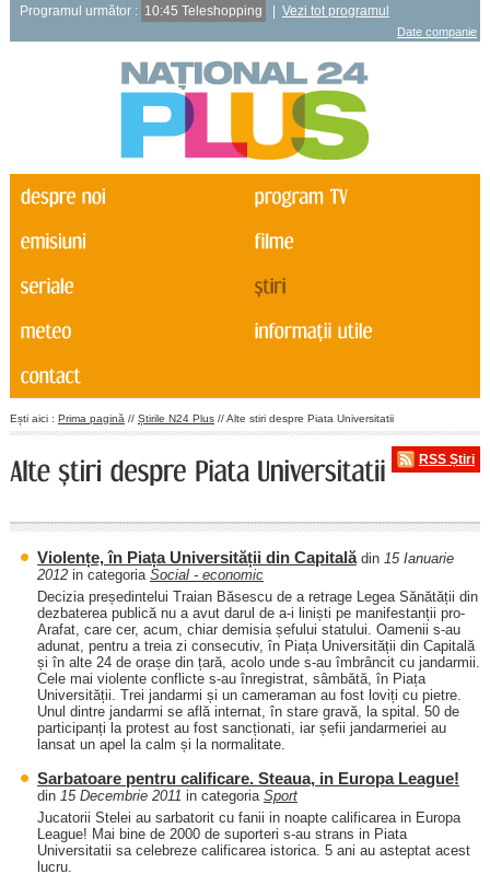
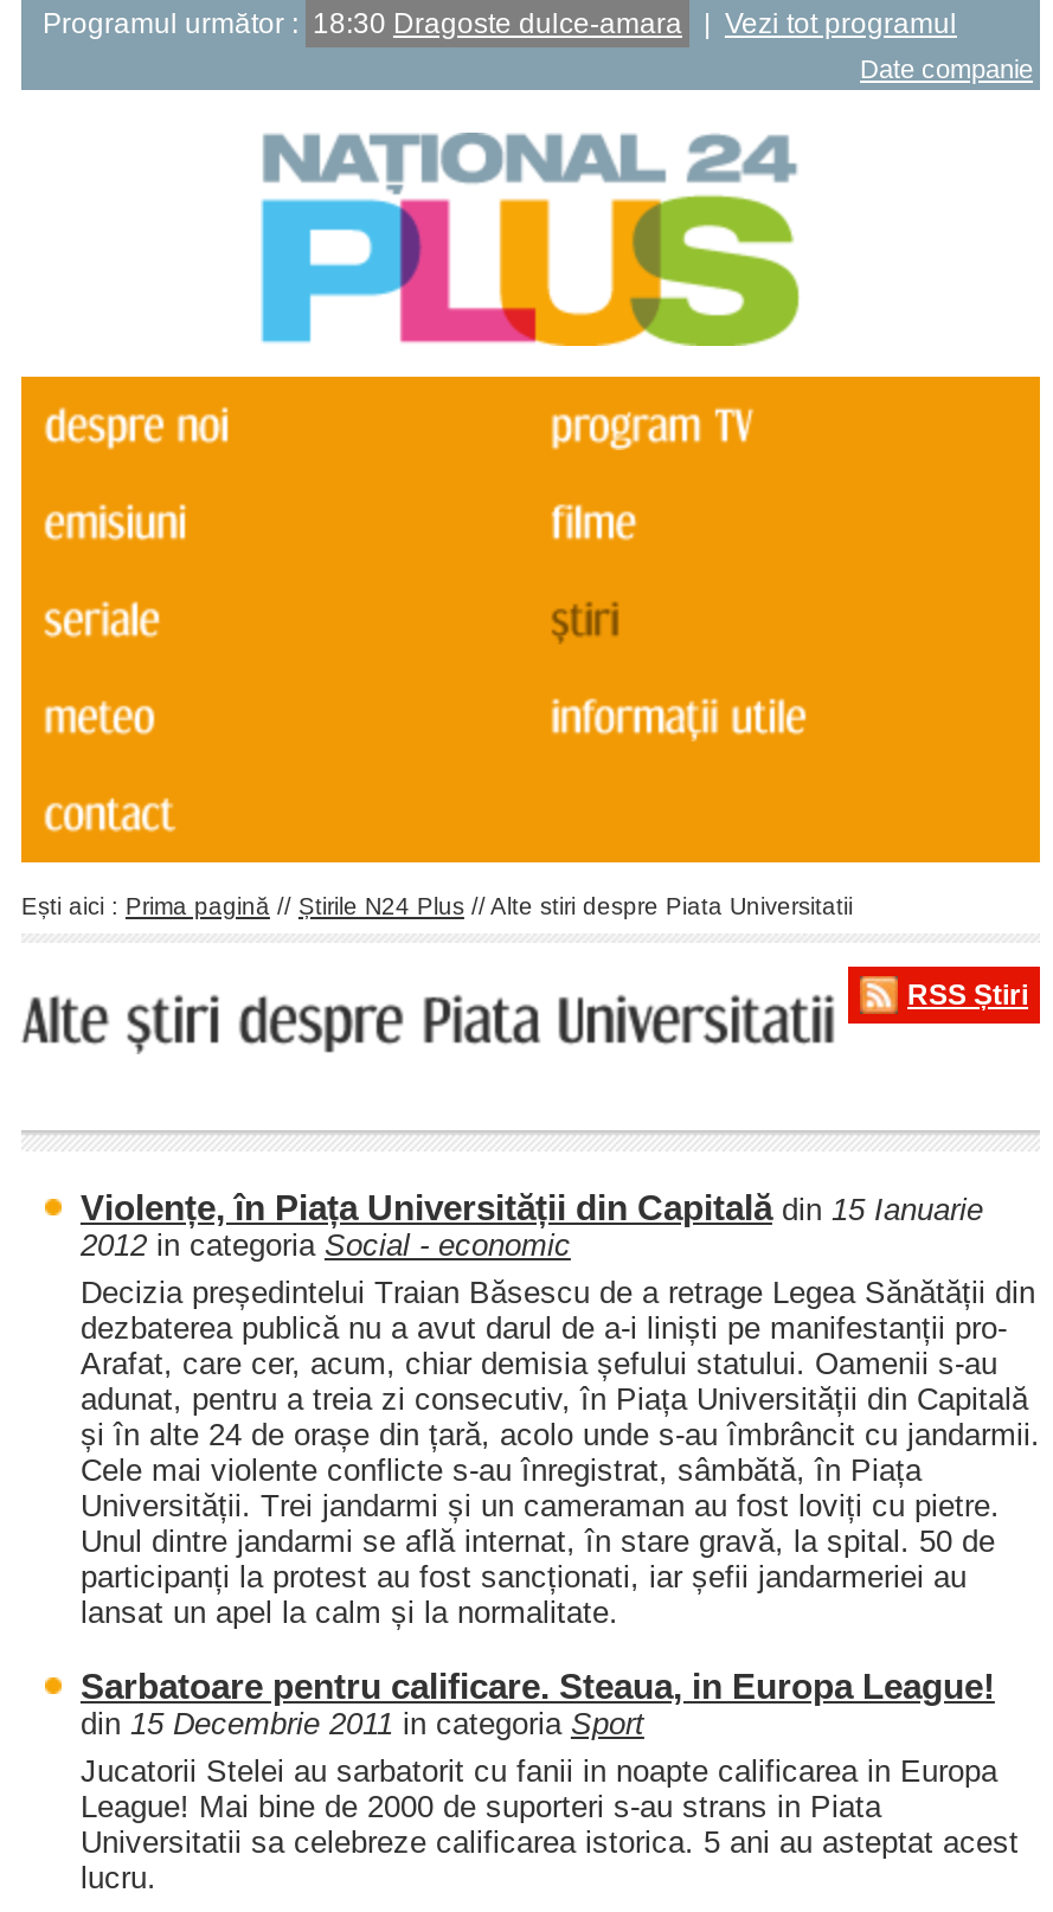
[20,3,262,19] Programul următor : 10:45 Teleshopping -> [43,7,682,40] Programul următor : 18:30 Dragoste dulce-amara

